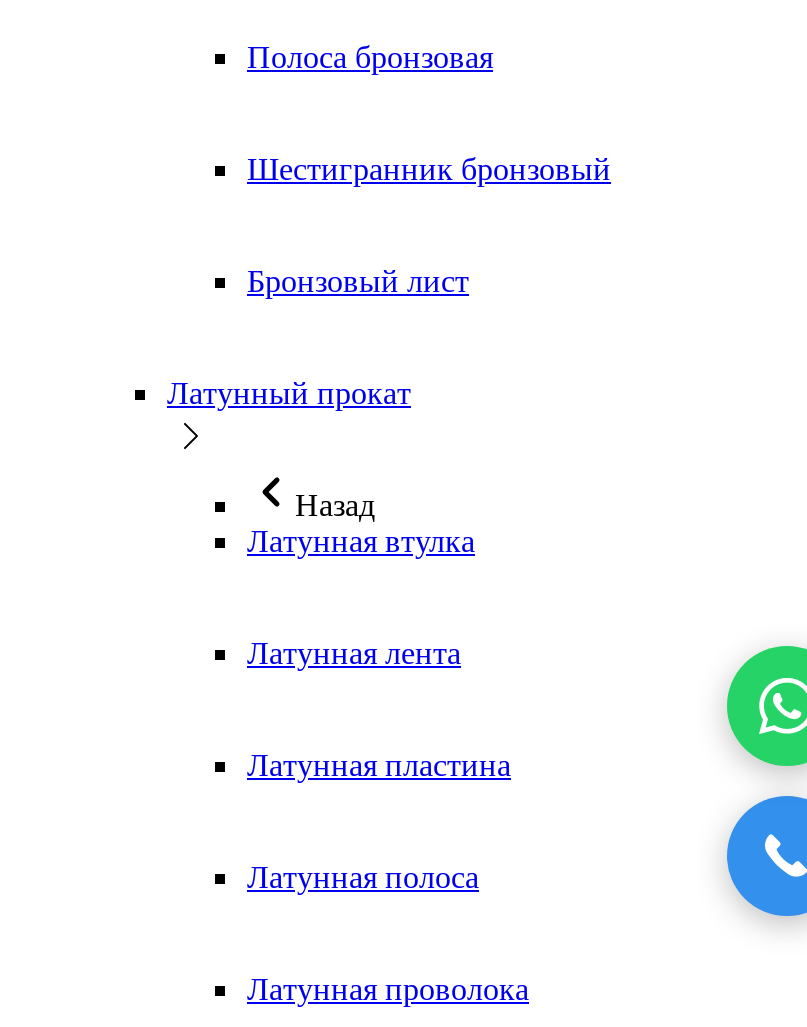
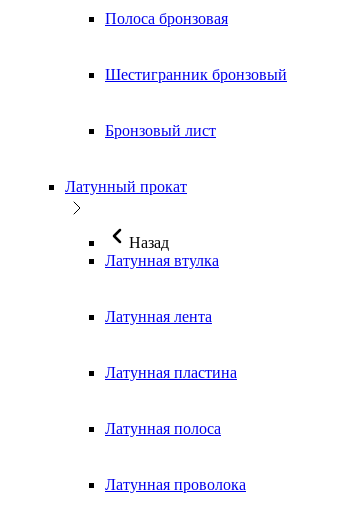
[721,642,801,928] [image] -> none

